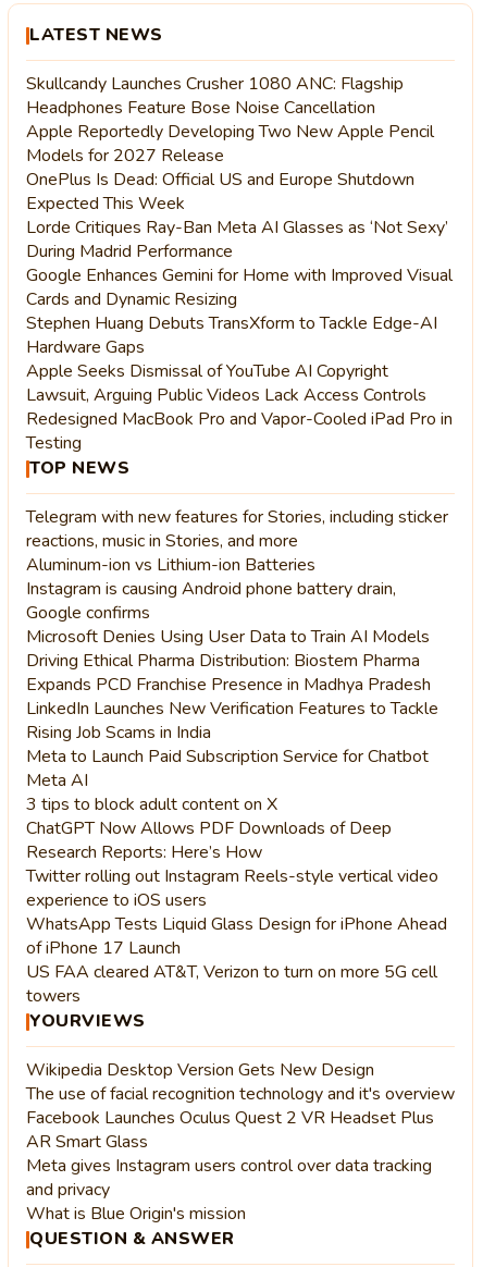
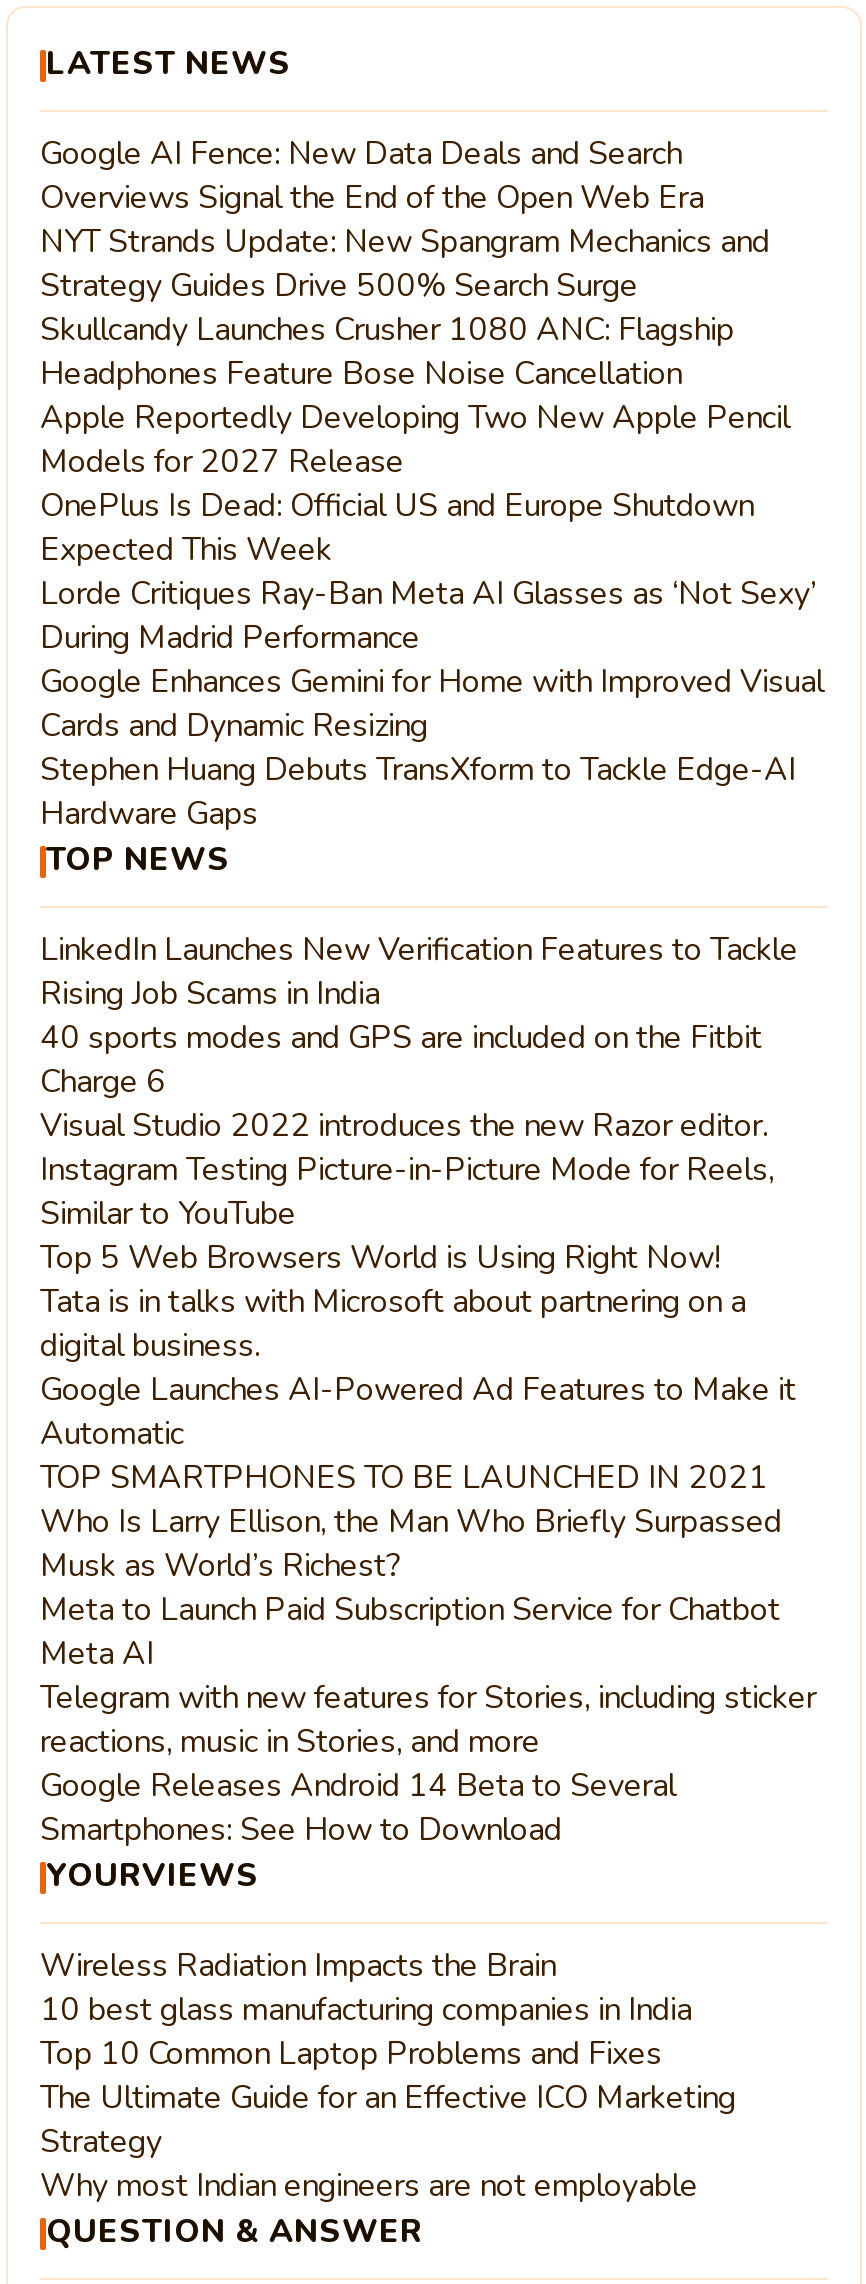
none -> [40,133,770,309] Google AI Fence: New Data Deals and Search | Overviews Signal the End of the Open Web Era | NYT Strands Update: New Spangram Mechanics and | Strategy Guides Drive 500% Search Surge
moved [26,72,453,360] -> [40,309,824,837]: Skullcandy Launches Crusher 1080 ANC: Flagship | Headphones Feature Bose Noise Cancellation | Apple Reportedly Developing Two New Apple Pencil | ... | Stephen Huang Debuts TransXform to Tackle Edge-AI | Hardware Gaps
[26,360,453,455] Apple Seeks Dismissal of YouTube AI Copyright | Lawsuit, Arguing Public Videos Lack Access Controls | Redesigned MacBook Pro and Vapor-Cooled iPad Pro in | Testing -> none
none -> [40,1017,796,1589] 40 sports modes and GPS are included on the Fitbit | Charge 6 | Visual Studio 2022 introduces the new Razor editor. | Instagram Testing Picture-in-Picture Mode for Reels, | Similar to YouTube | Top 5 Web Browsers World is Using Right Now! | Tata is in talks with Microsoft about partnering on a | digital business. | Google Launches AI-Powered Ad Features to Make it | Automatic | TOP SMARTPHONES TO BE LAUNCHED IN 2021 | Who Is Larry Ellison, the Man Who Briefly Surpassed | Musk as World’s Richest?
moved [26,505,448,553] -> [40,1677,816,1765]: Telegram with new features for Stories, including sticker | reactions, music in Stories, and more
[26,553,447,1008] Aluminum-ion vs Lithium-ion Batteries | Instagram is causing Android phone battery drain, | Google confirms | Microsoft Denies Using User Data to Train AI Models | Driving Ethical Pharma Distribution: Biostem Pharma | Expands PCD Franchise Presence in Madhya Pradesh | 3 tips to block adult content on X | ChatGPT Now Allows PDF Downloads of Deep | Research Reports: Here’s How | Twitter rolling out Instagram Reels-style vertical video | experience to iOS users | WhatsApp Tests Liquid Glass Design for iPhone Ahead | of iPhone 17 Launch | US FAA cleared AT&T, Verizon to turn on more 5G cell | towers -> [40,1765,676,1853] Google Releases Android 14 Beta to Several | Smartphones: See How to Download
moved [26,697,438,793] -> [40,929,798,1677]: LinkedIn Launches New Verification Features to Tackle | Rising Job Scams in India | Meta to Launch Paid Subscription Service for Chatbot | Meta AI
[26,1058,455,1226] Wikipedia Desktop Version Gets New Design | The use of facial recognition technology and it's overview | Facebook Launches Oculus Quest 2 VR Headset Plus | AR Smart Glass | Meta gives Instagram users control over data tracking | and privacy | What is Blue Origin's mission -> [40,1945,736,2209] Wireless Radiation Impacts the Brain | 10 best glass manufacturing companies in India | Top 10 Common Laptop Problems and Fixes | The Ultimate Guide for an Effective ICO Marketing | Strategy | Why most Indian engineers are not employable

